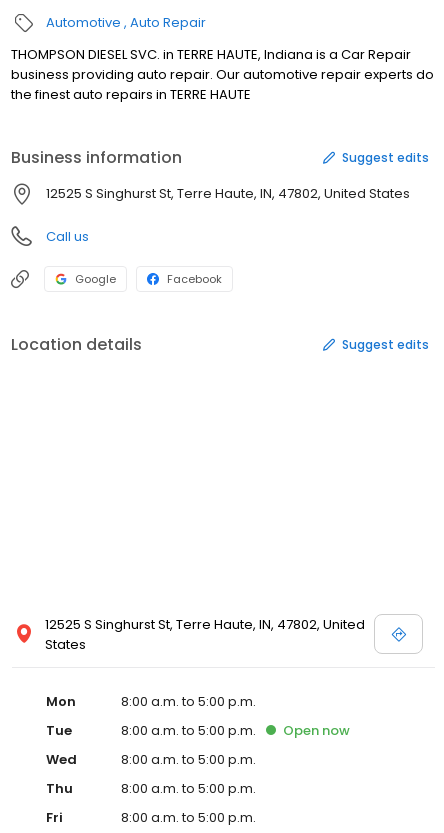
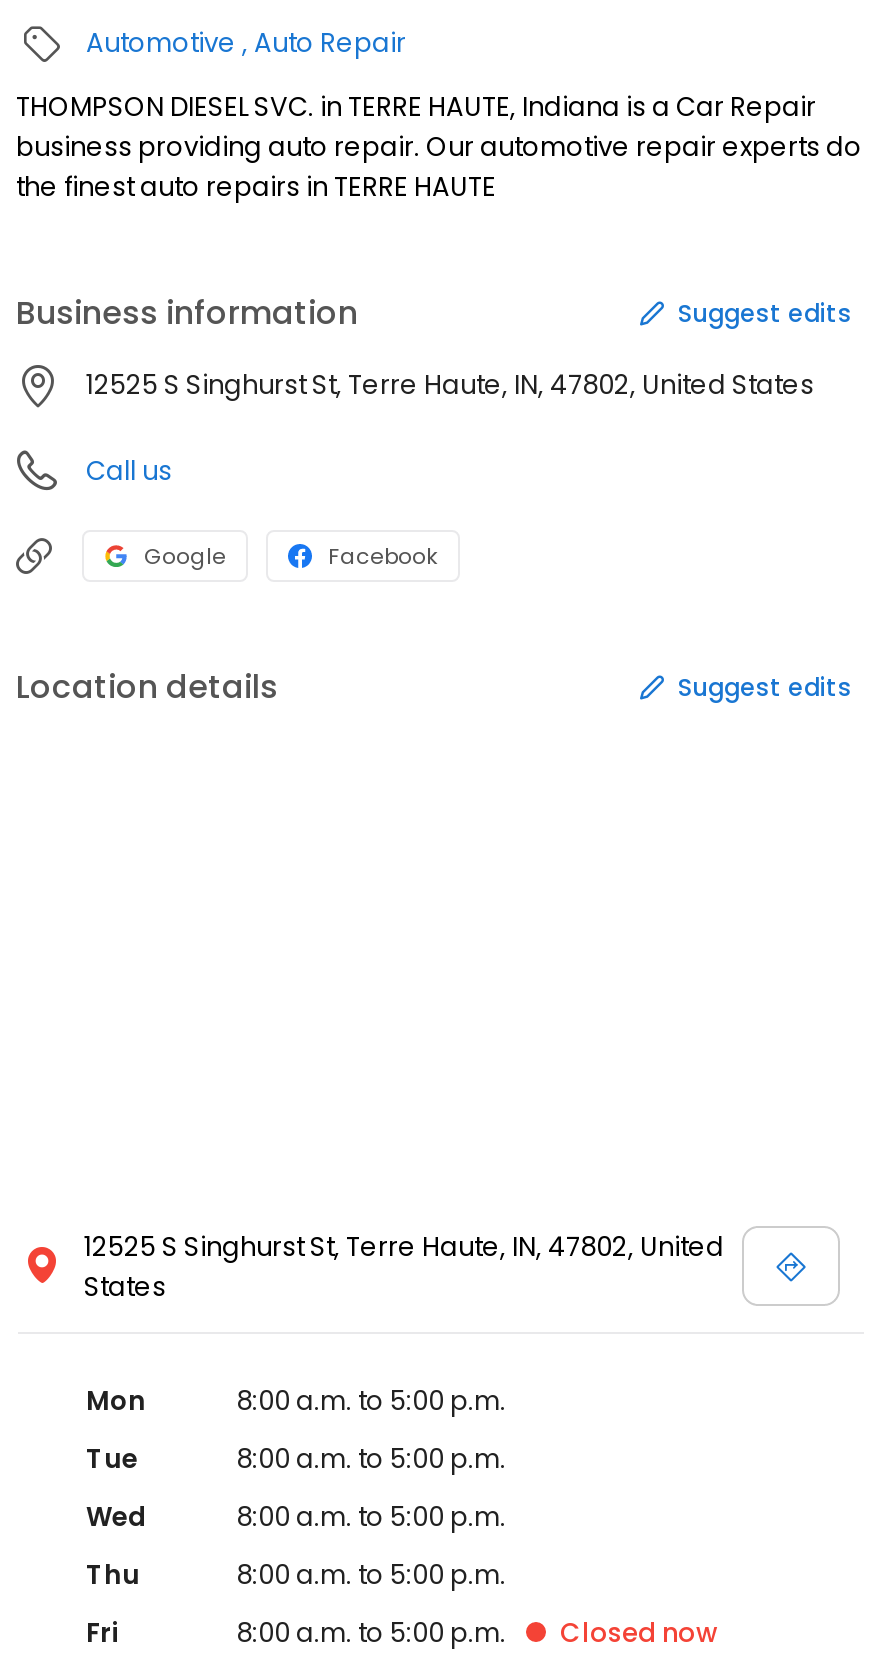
[283,721,350,740] Open now -> none
none -> [560,1614,718,1652] Closed now

